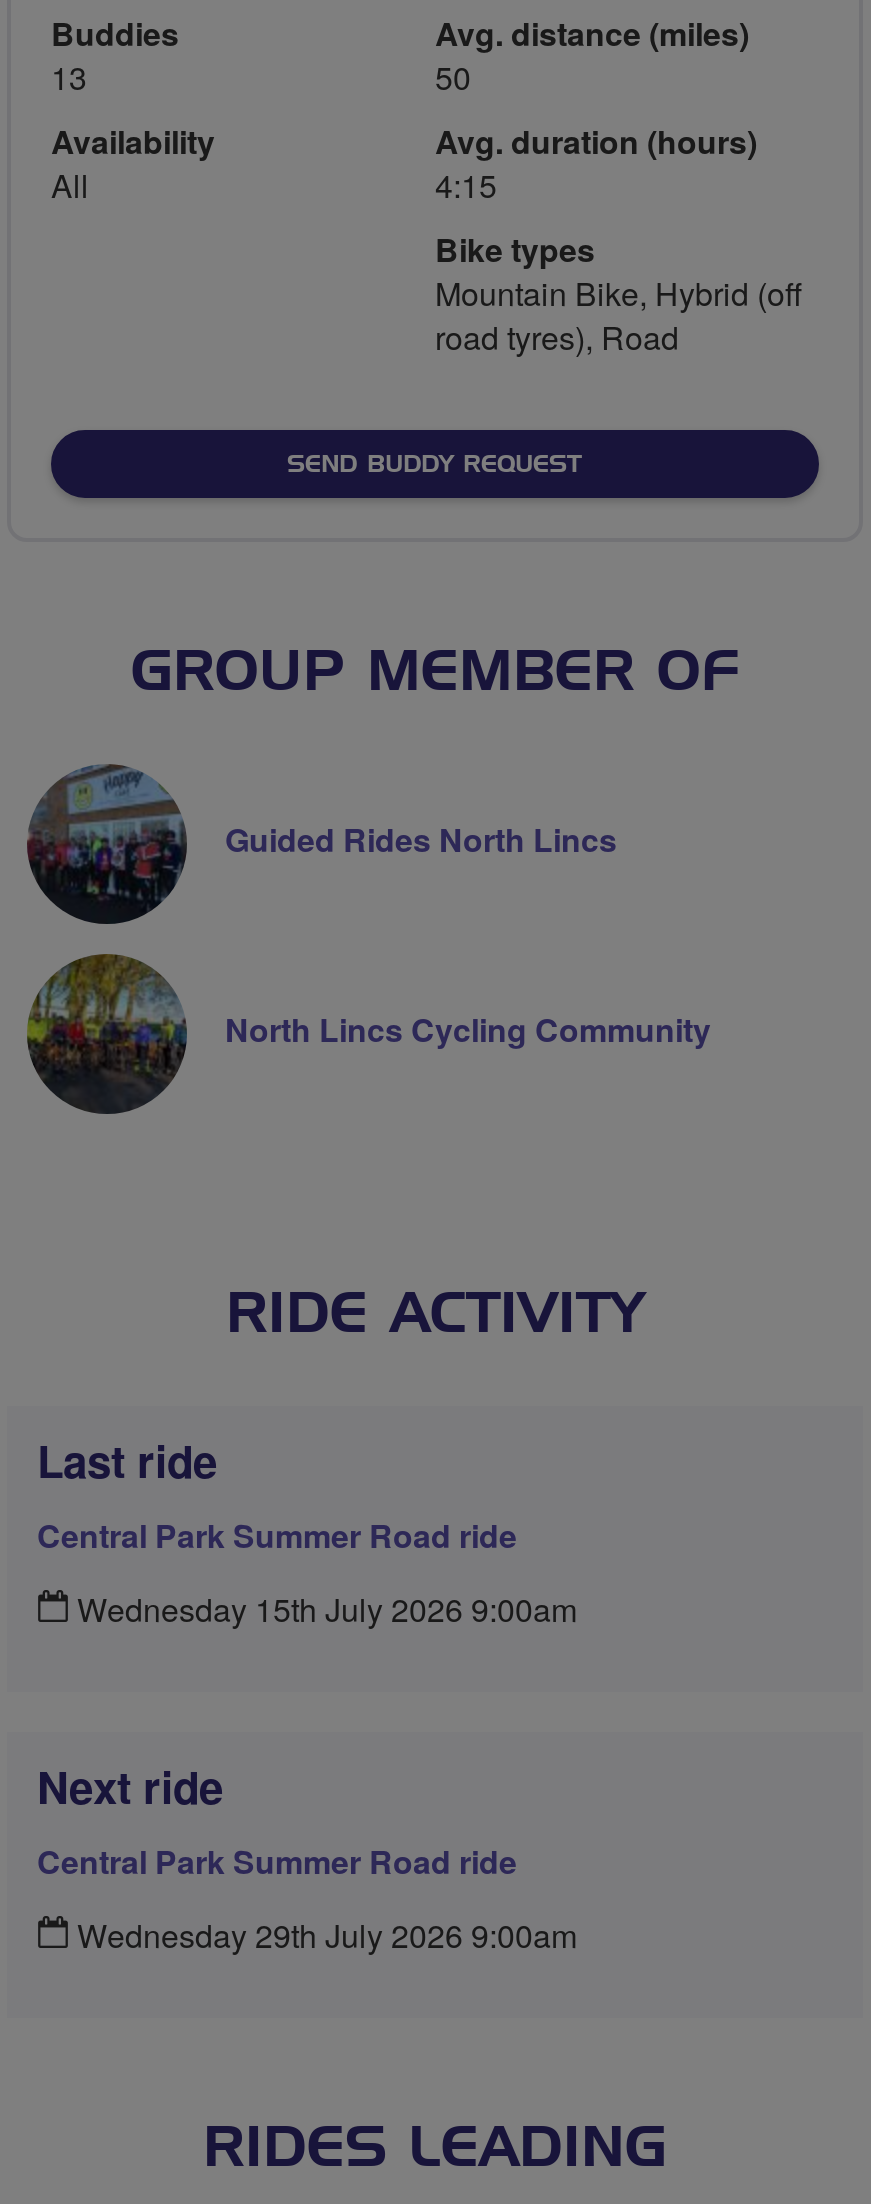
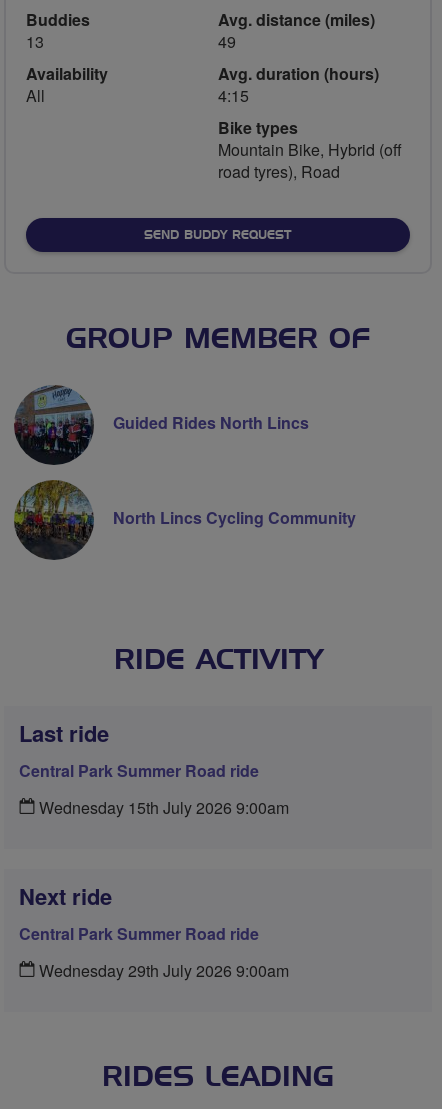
[435,53,471,99] 50 -> [218,30,236,53] 49

